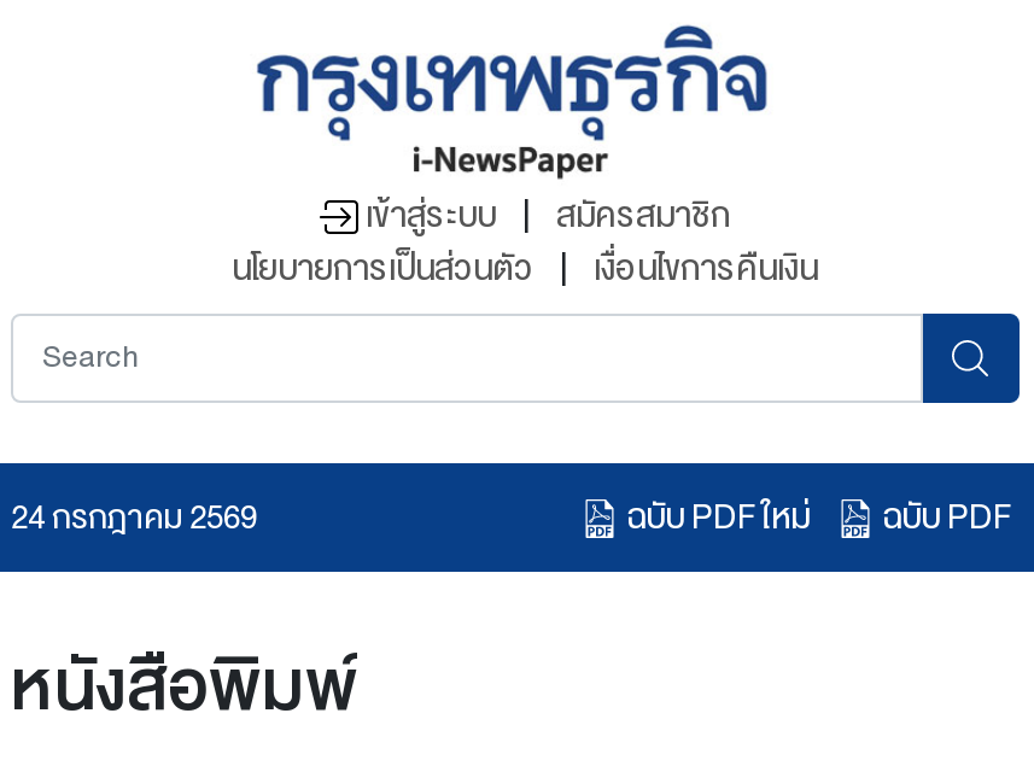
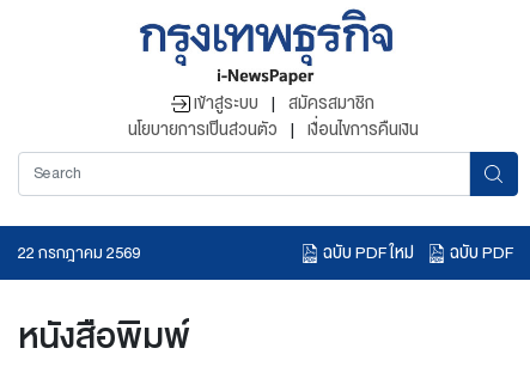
[11,489,257,545] 24 กรกฎาคม 2569 -> [18,239,140,266] 22 กรกฎาคม 2569

